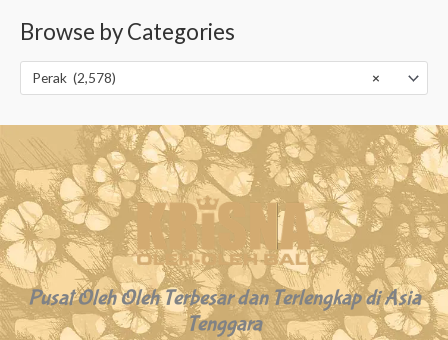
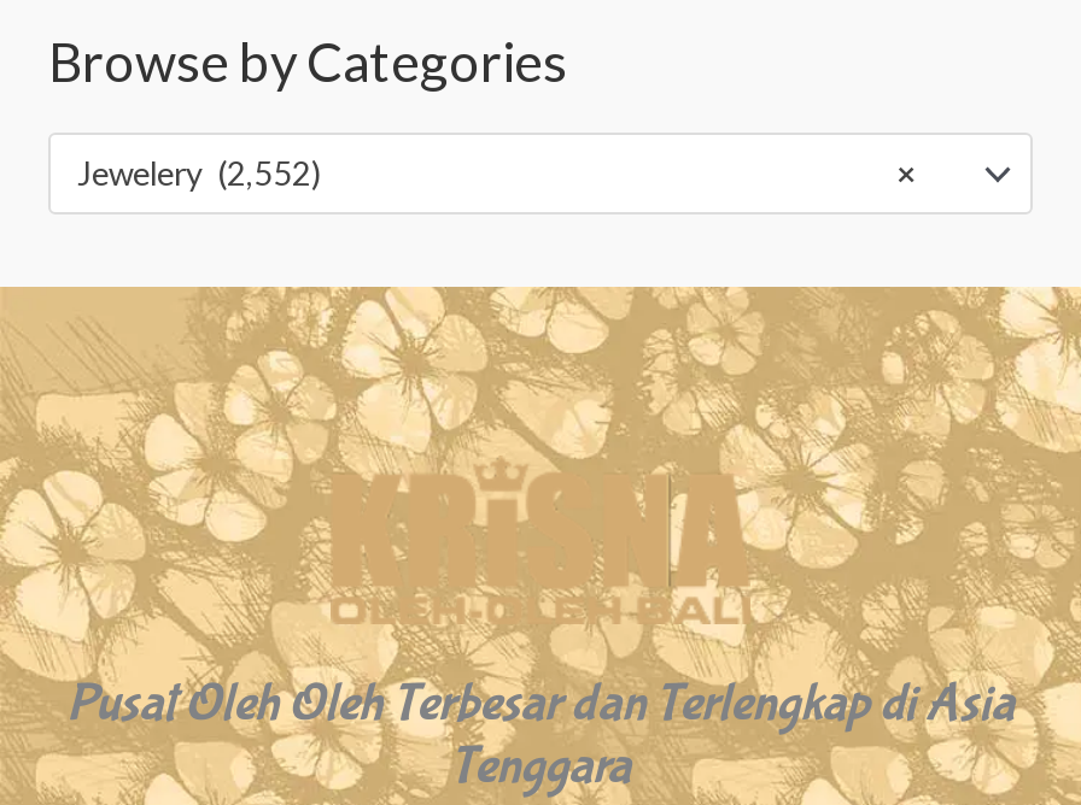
[32,69,116,86] Perak (2,578) -> [77,152,321,193] Jewelery (2,552)

